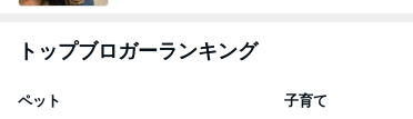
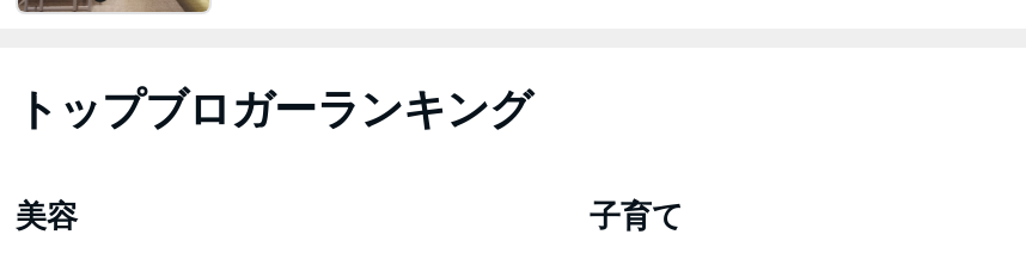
[18,92,61,109] ペット -> [16,198,78,234] 美容

